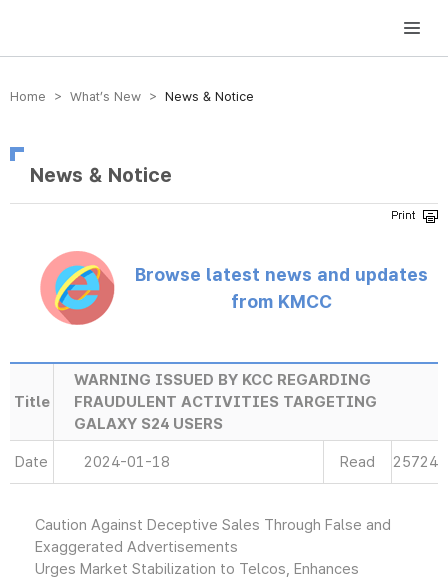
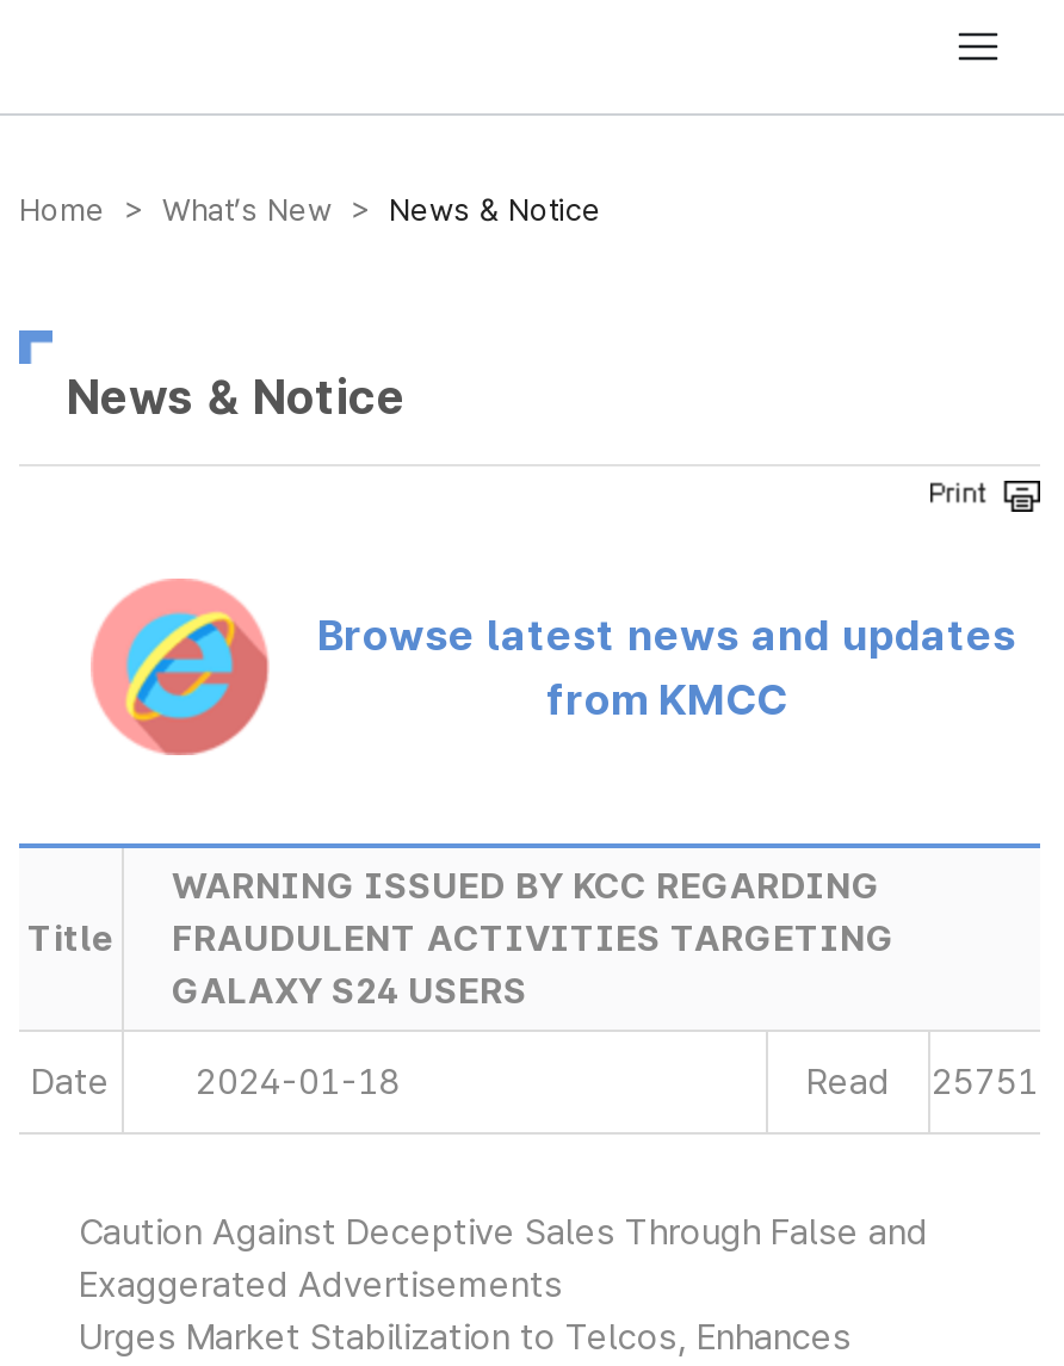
[340,453,437,471] Read 25724 -> [806,1061,1039,1104] Read 25751

